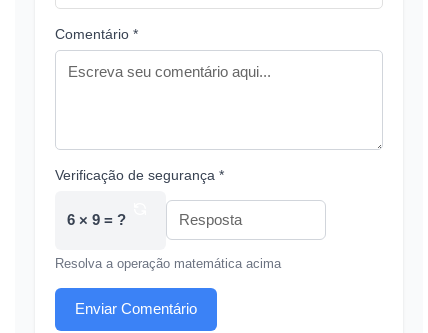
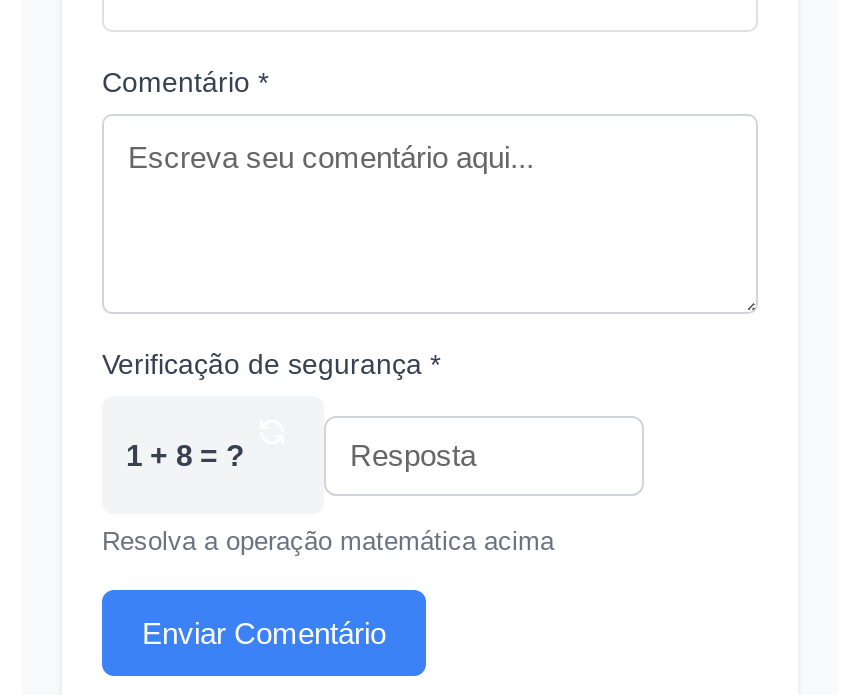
[67,211,126,228] 6 × 9 = ? -> [126,438,244,472] 1 + 8 = ?

